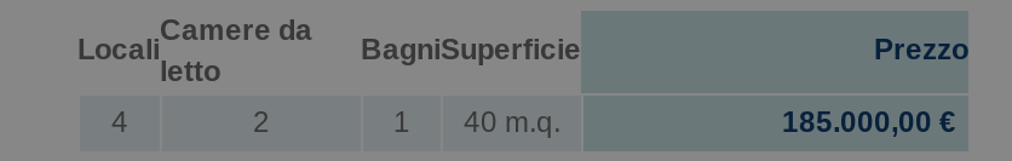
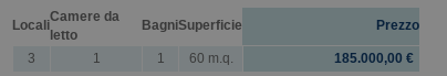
[111,105,270,139] 4 | 2 -> [28,51,35,66] 3
[464,105,560,139] 40 m.q. -> [157,51,233,66] 1 | 60 m.q.

